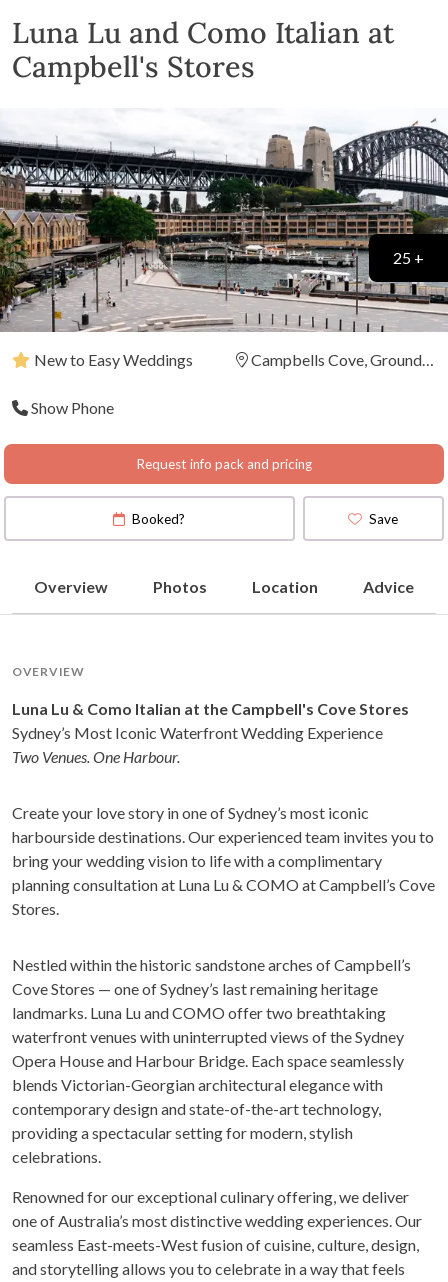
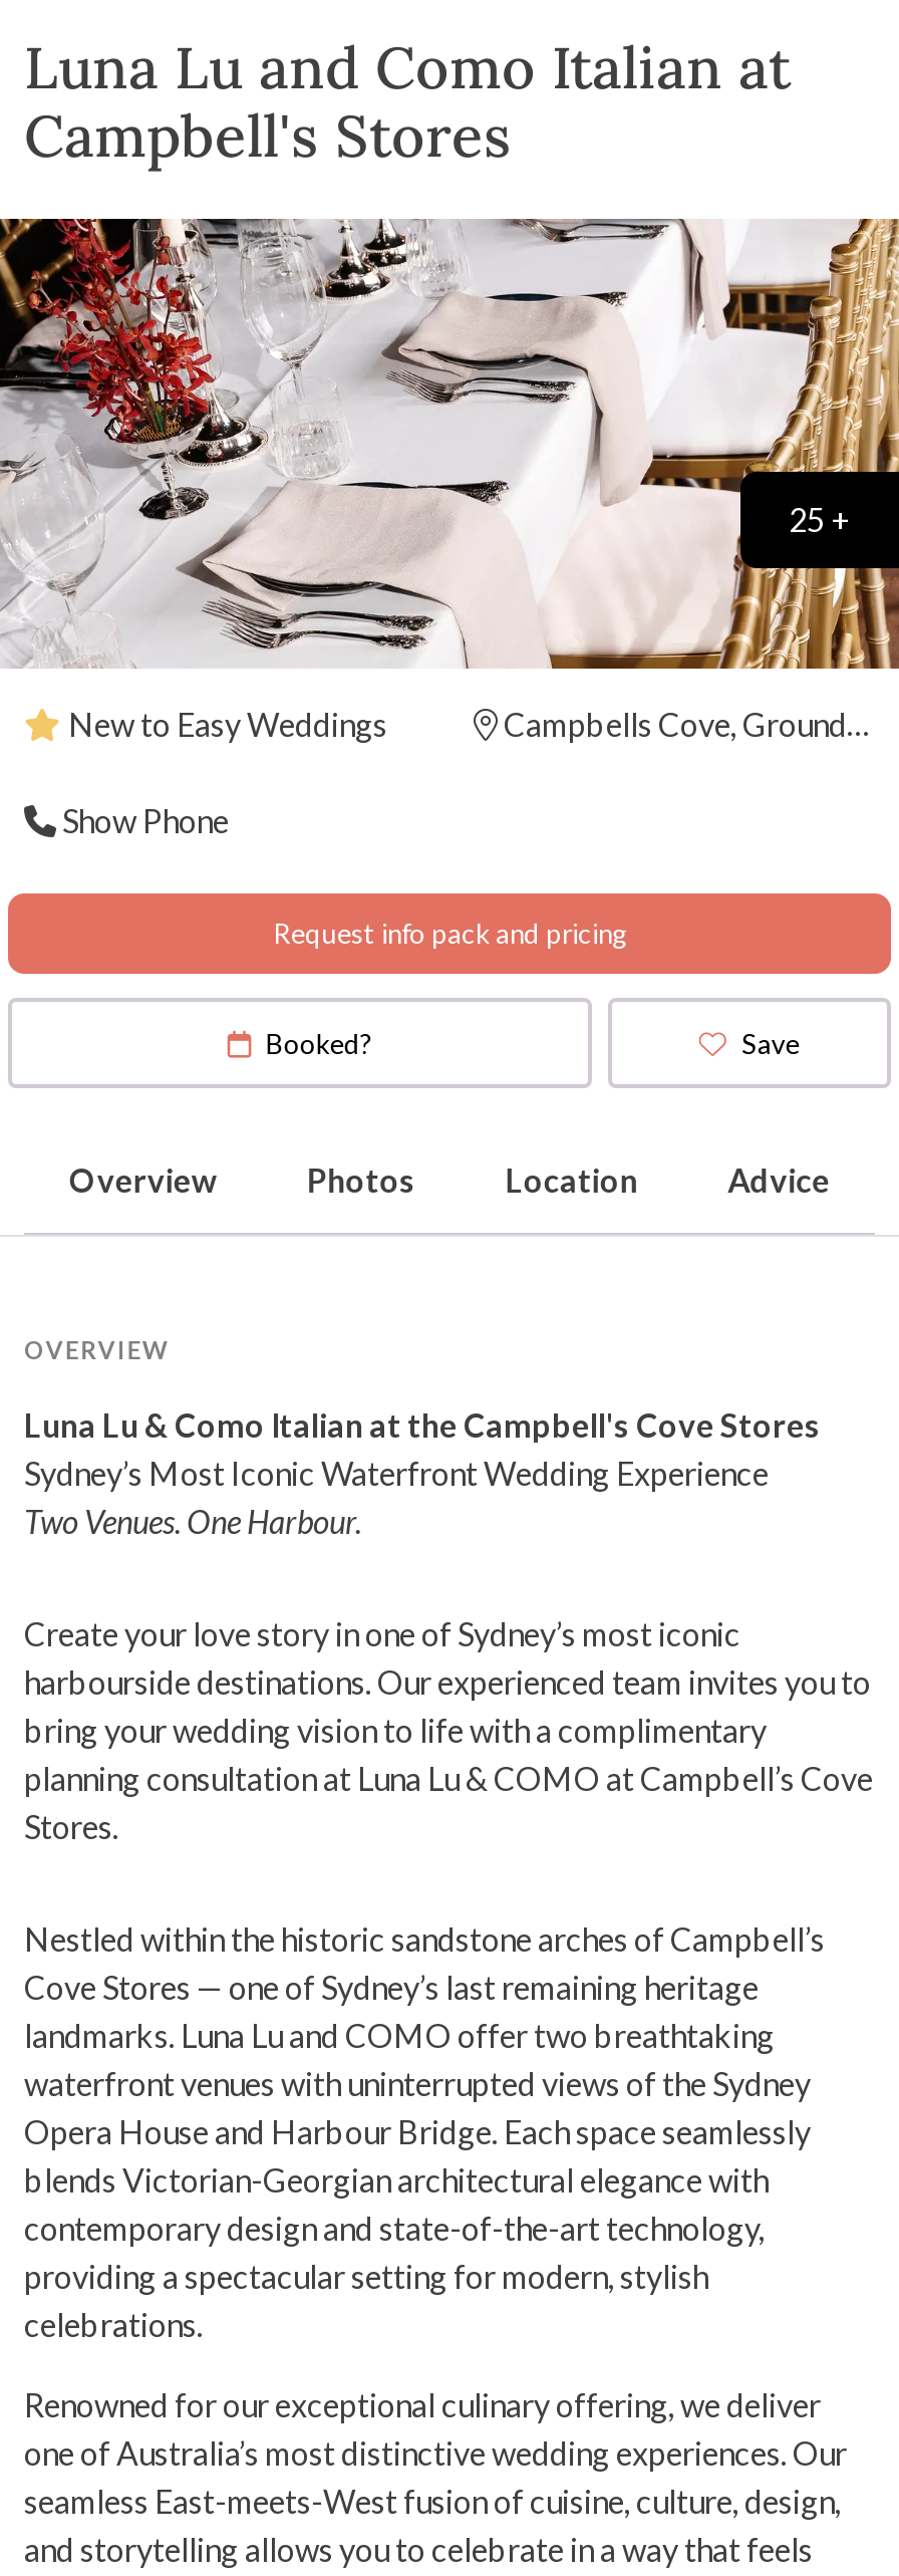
[3,108,445,332] [image] -> [6,217,893,671] [image]

